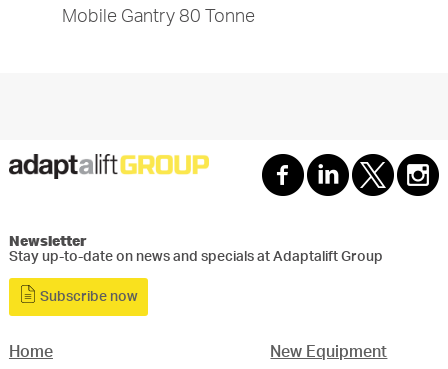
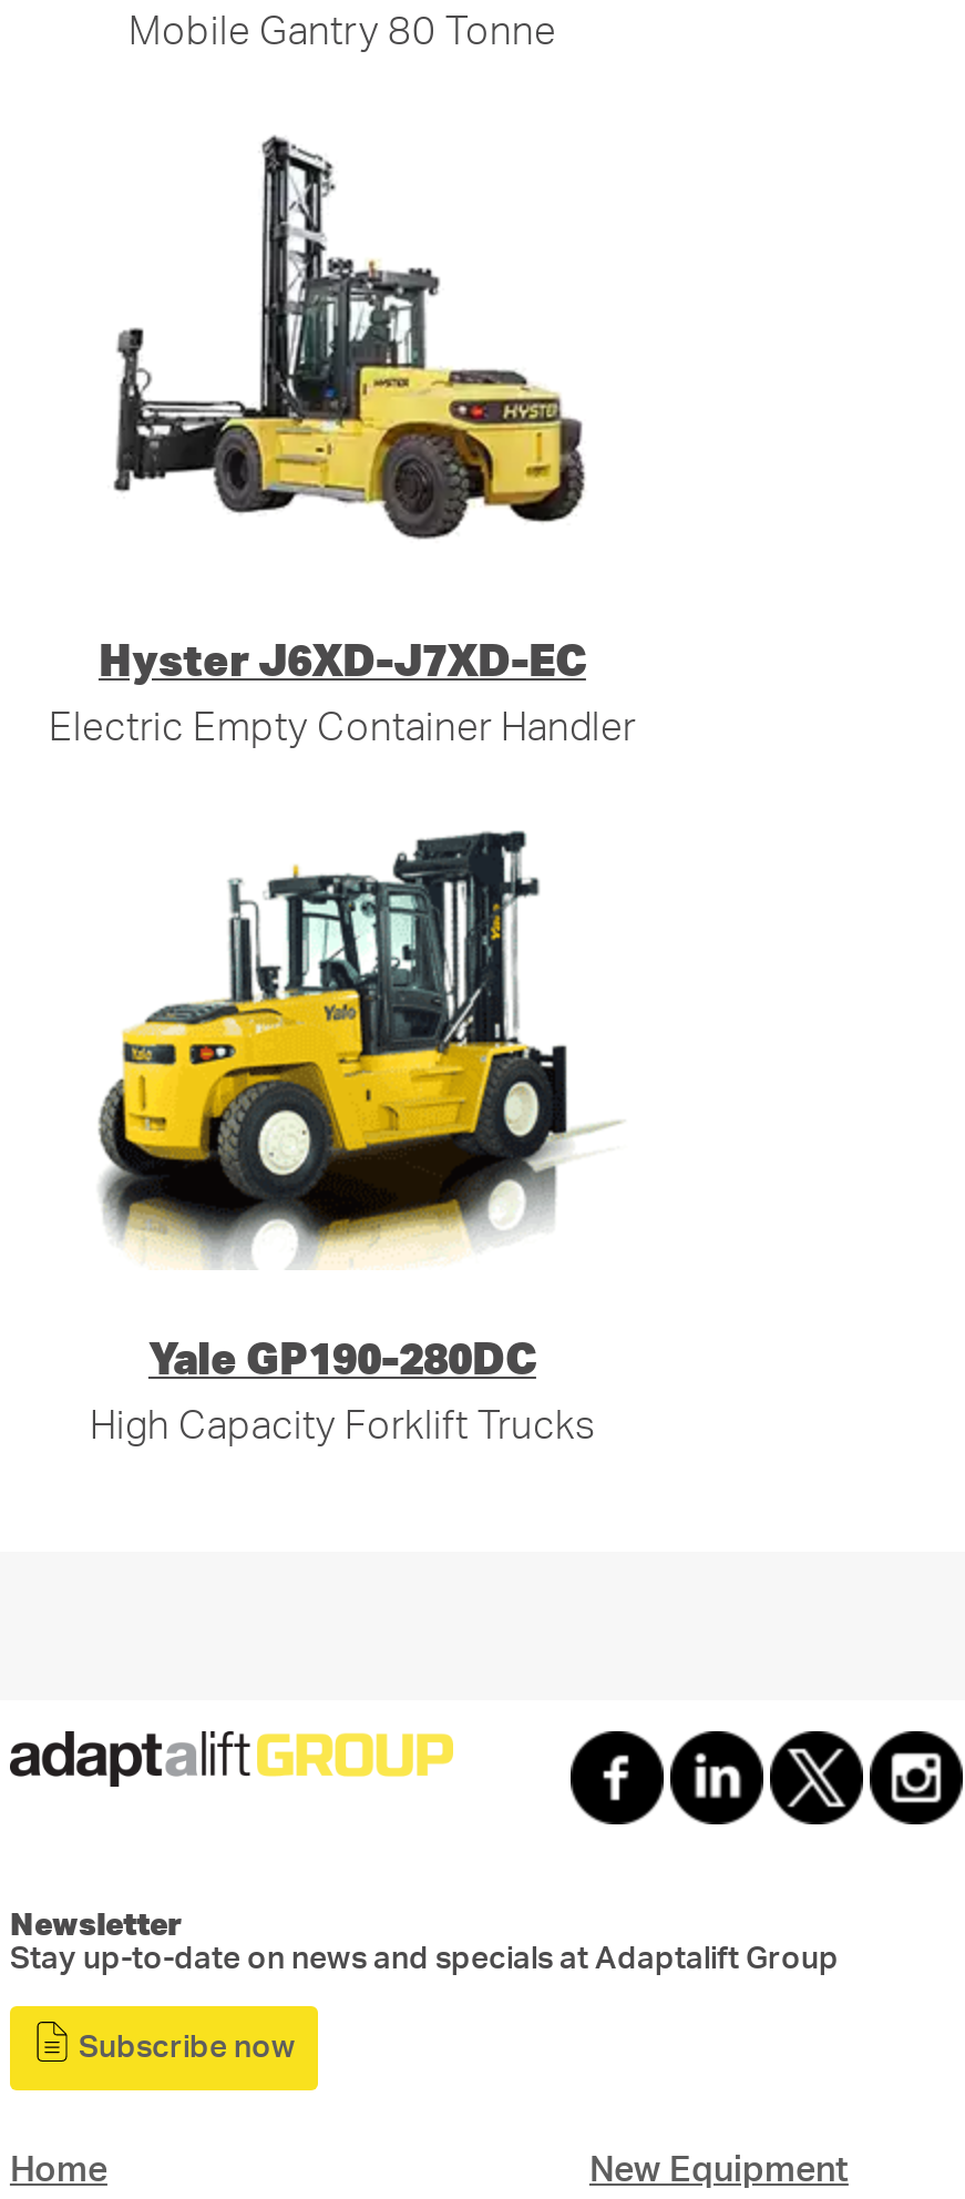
none -> [49,633,636,748] Hyster J6XD-J7XD-EC | Electric Empty Container Handler
none -> [90,829,619,1445] [image] | Yale GP190-280DC | High Capacity Forklift Trucks
none -> [112,135,586,541] [image]

